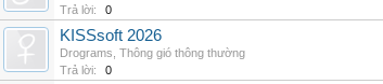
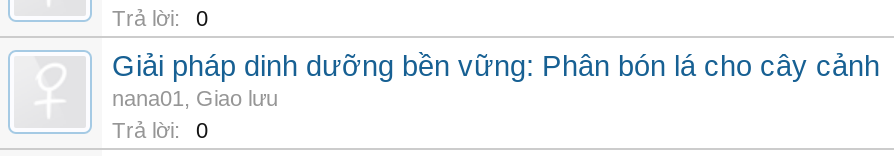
[60,27,245,59] KISSsoft 2026 | Drograms, Thông gió thông thường -> [112,50,880,110] Giải pháp dinh dưỡng bền vững: Phân bón lá cho cây cảnh | nana01, Giao lưu

